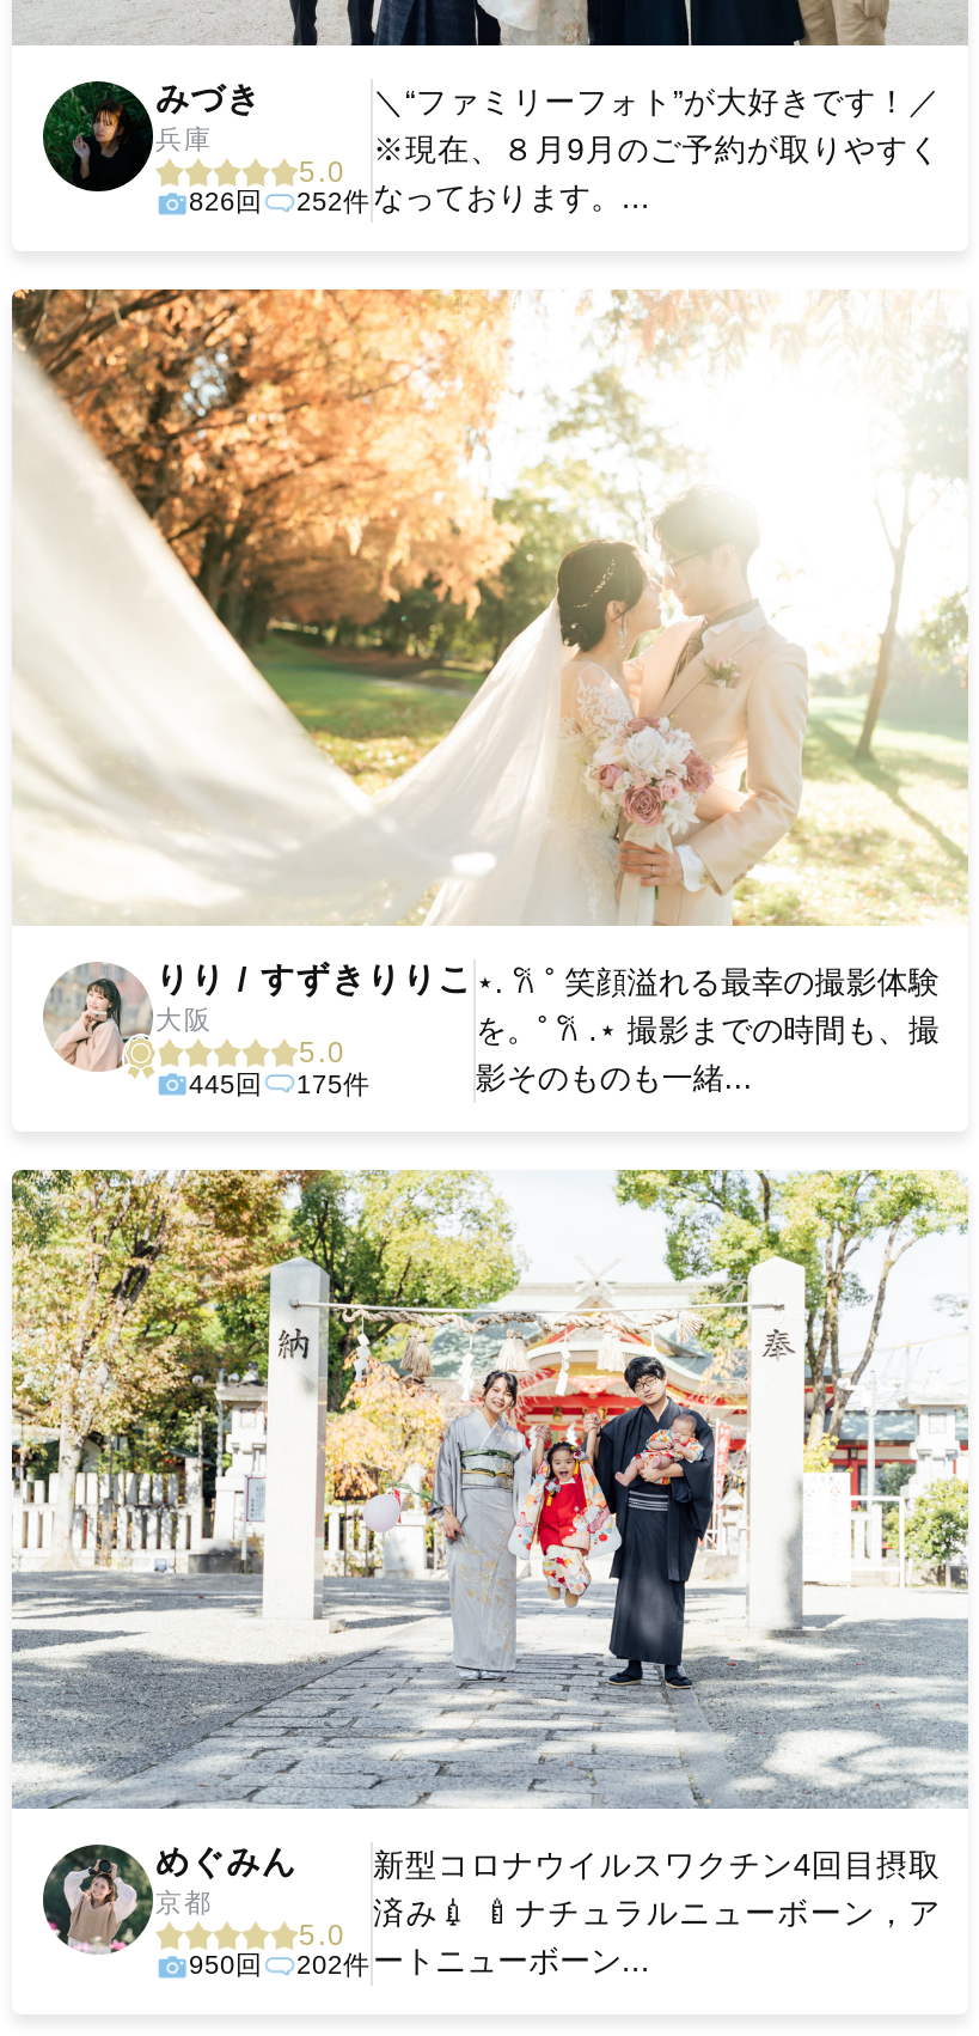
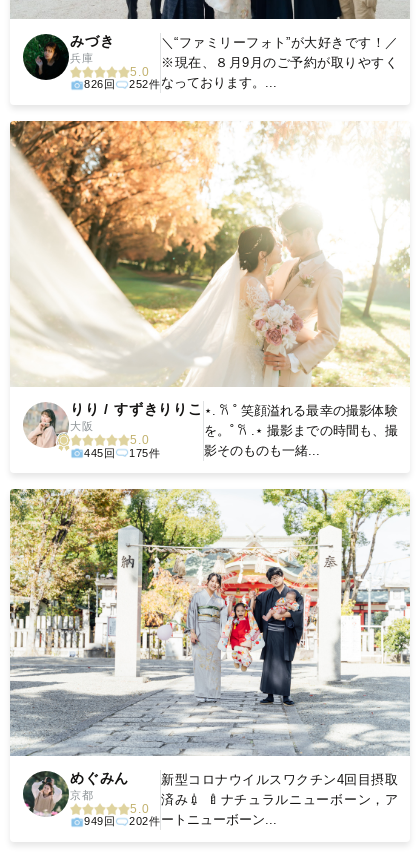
[189,1942,650,1979] 950回 202件 ートニューボーン... -> [84,812,277,827] 949回 202件 ートニューボーン...

